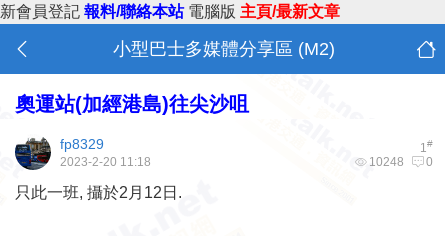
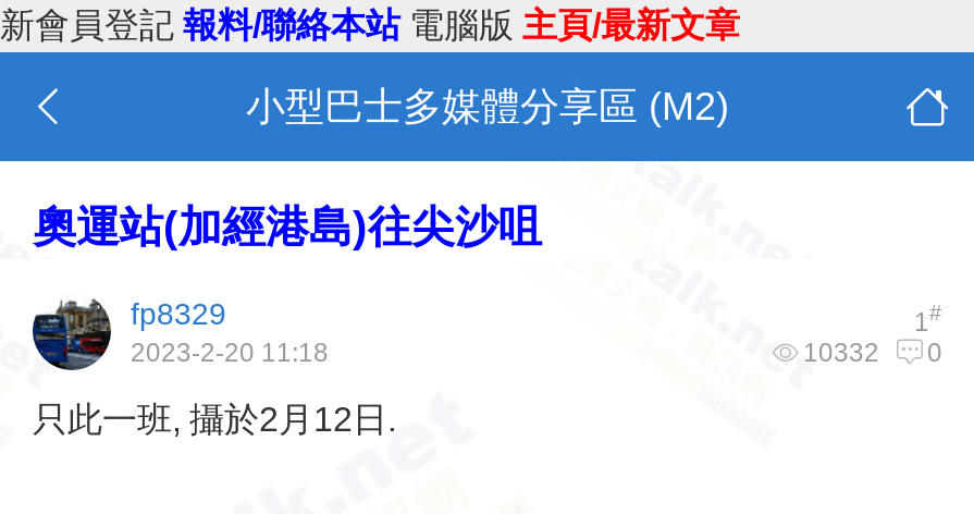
[369,155,433,169] 10248 0 -> [803,338,942,368] 10332 0

